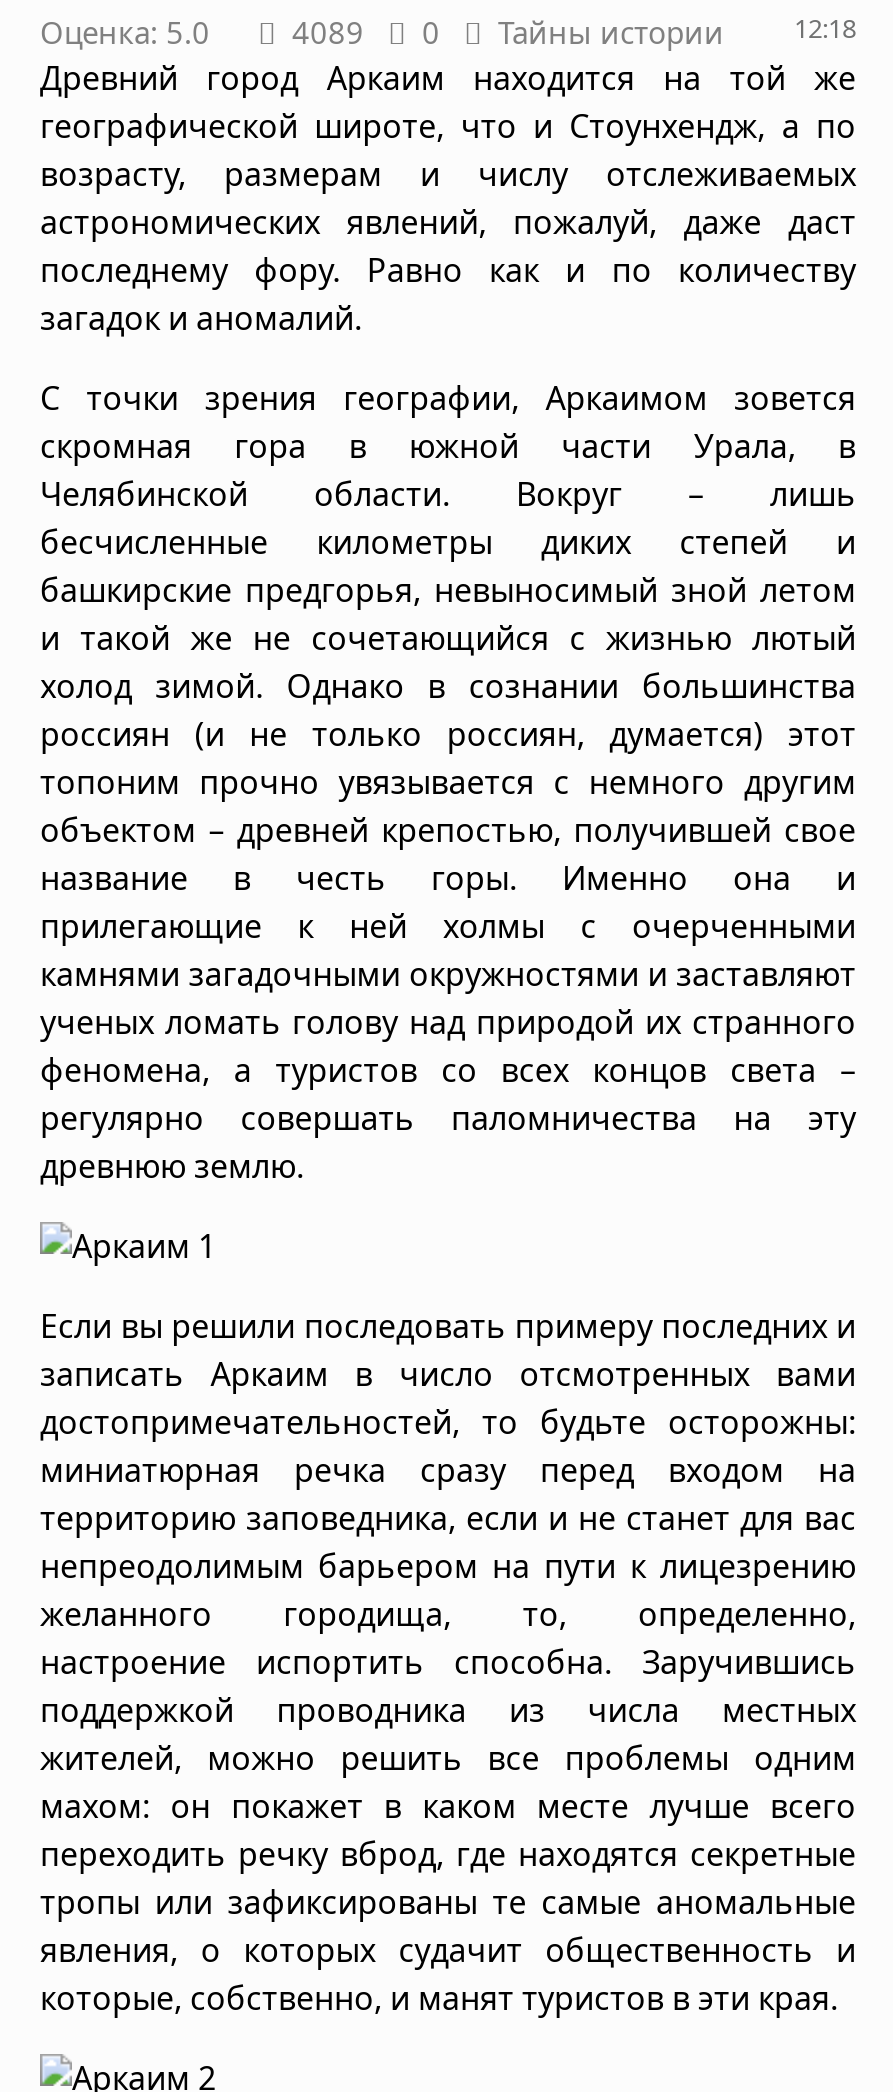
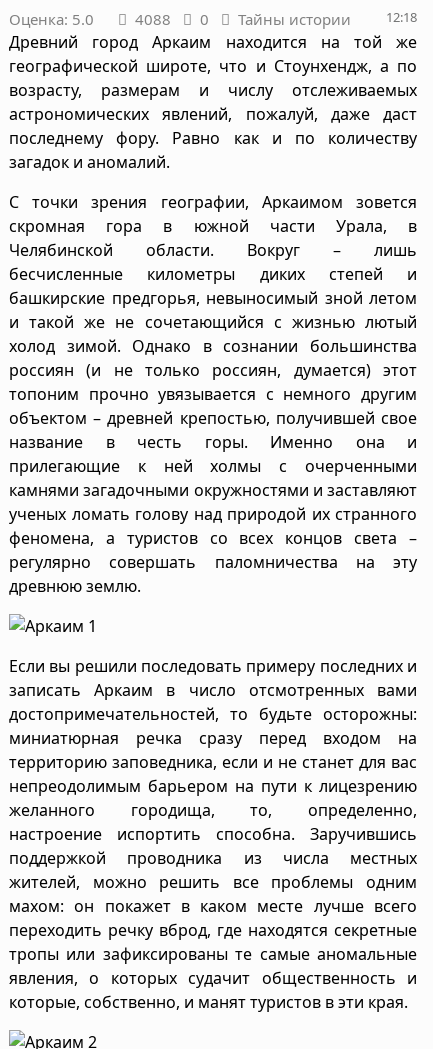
[40,11,856,53] Оценка: 5.0 4089 0 Тайны истории 12:18 -> [9,8,417,29] Оценка: 5.0 4088 0 Тайны истории 12:18

